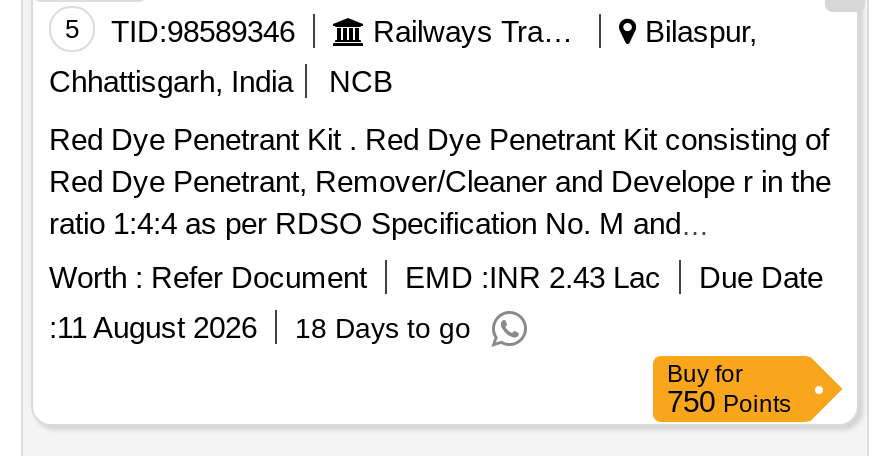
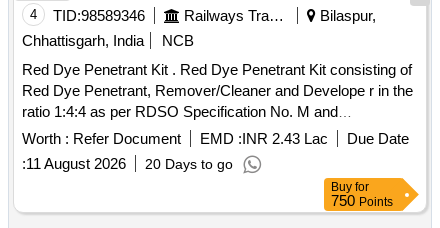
[65,14,295,48] 5 TID:98589346 -> [30,7,145,24] 4 TID:98589346
[49,310,471,344] :11 August 2026 18 Days to go -> [22,155,233,172] :11 August 2026 20 Days to go

